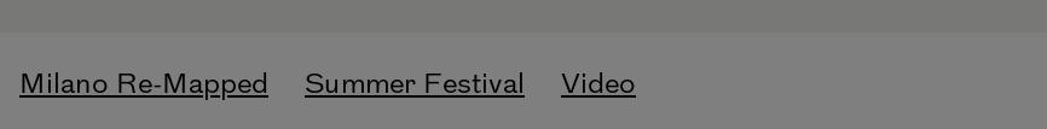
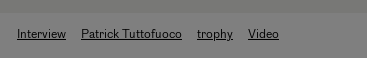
[19,72,525,101] Milano Re-Mapped | Summer Festival -> [17,29,233,41] Interview | Patrick Tuttofuoco | trophy

